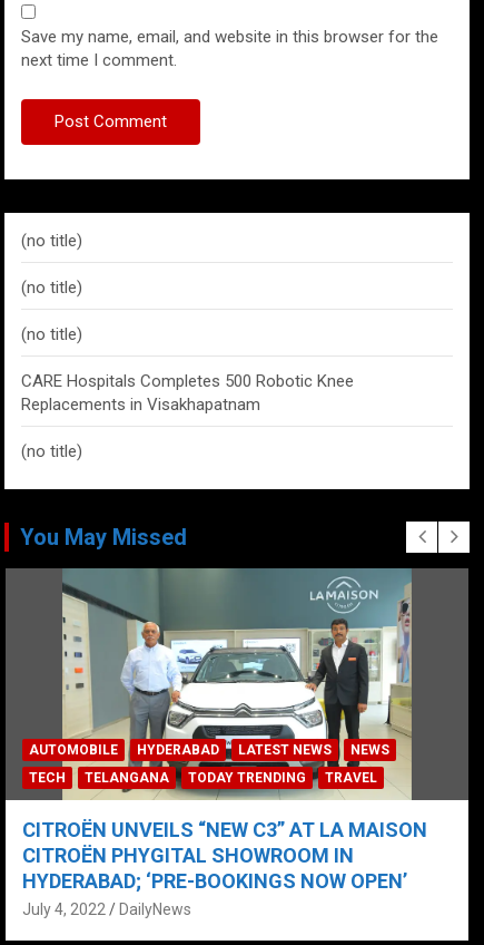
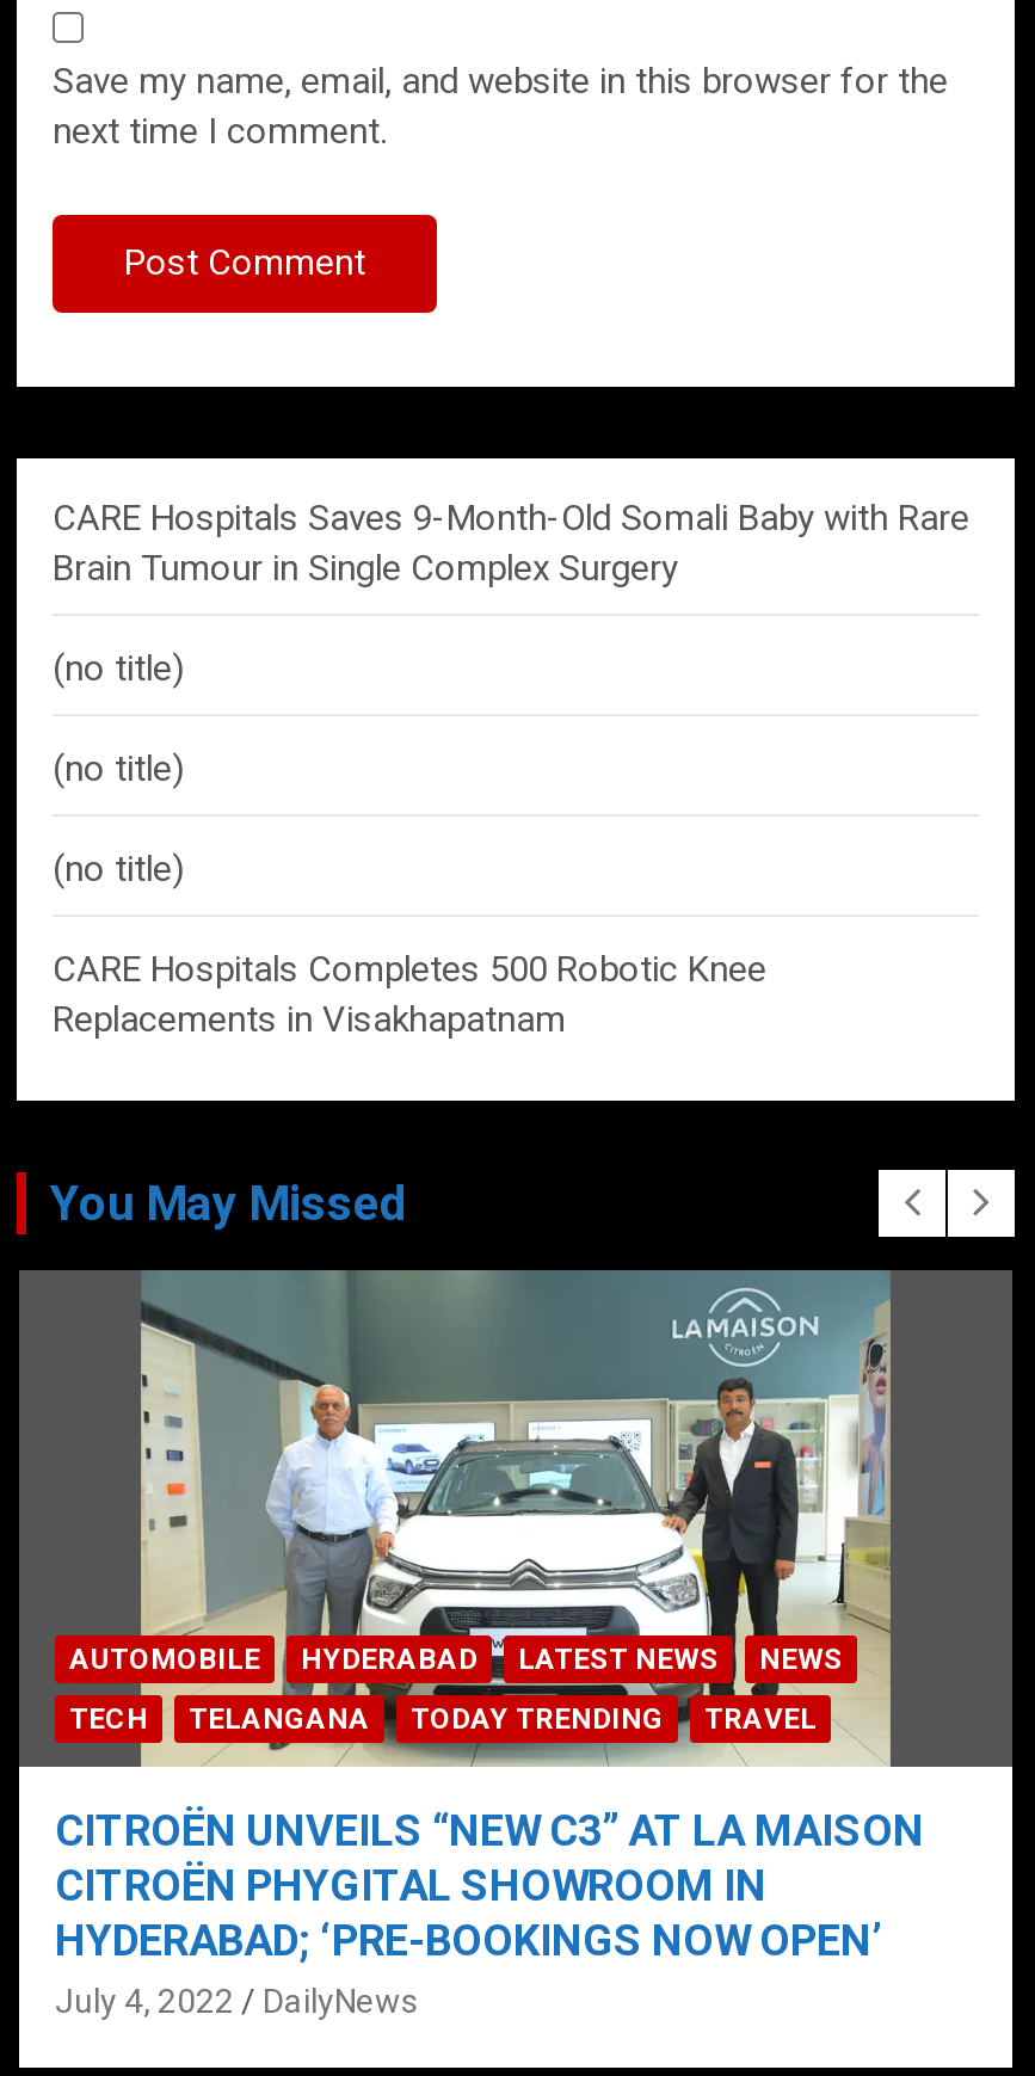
none -> [53,497,969,590] CARE Hospitals Saves 9-Month-Old Somali Baby with Rare | Brain Tumour in Single Complex Surgery
moved [21,231,354,415] -> [53,647,766,1041]: (no title) | (no title) | (no title) | CARE Hospitals Completes 500 Robotic Knee | Replacements in Visakhapatnam
[21,441,82,461] (no title) -> none

